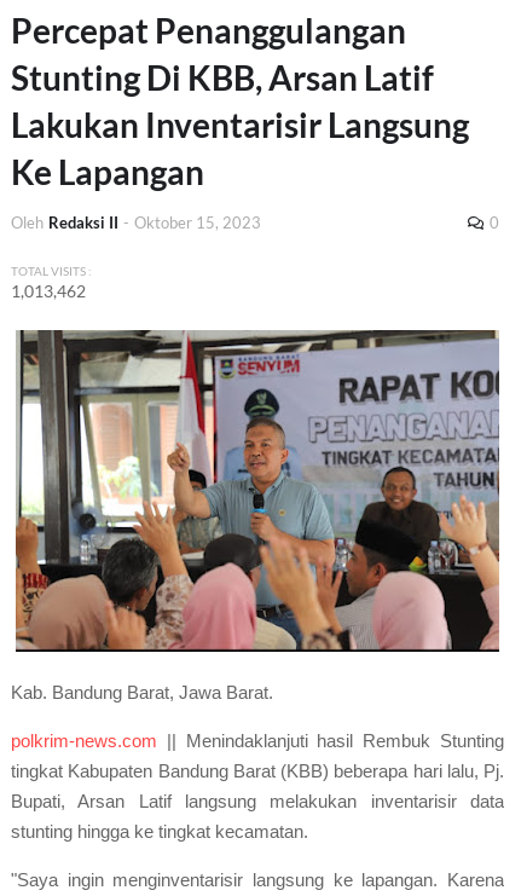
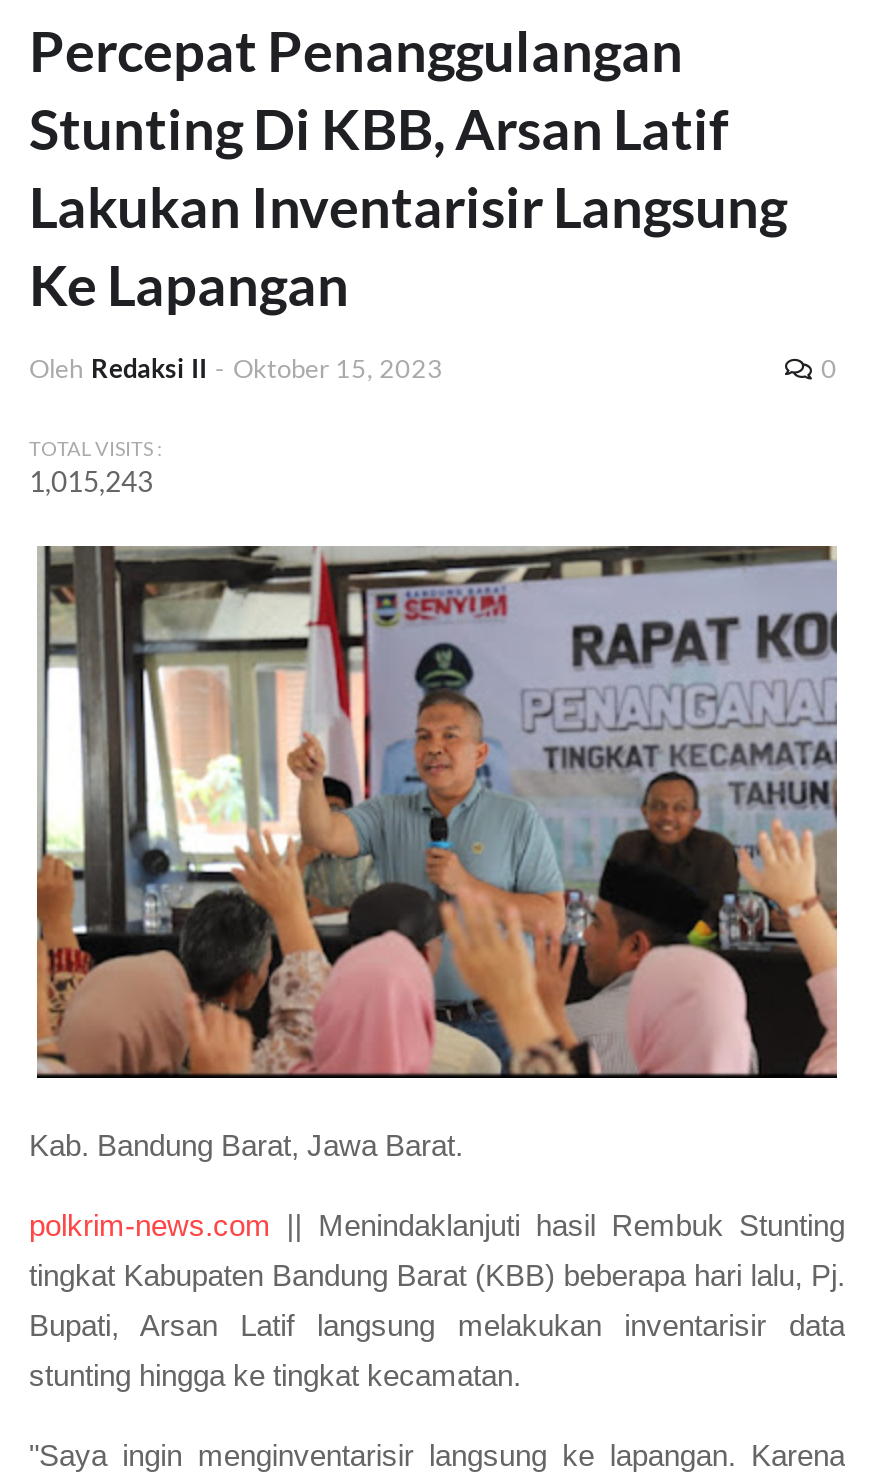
[11,281,86,301] 1,013,462 -> [29,464,153,498] 1,015,243

